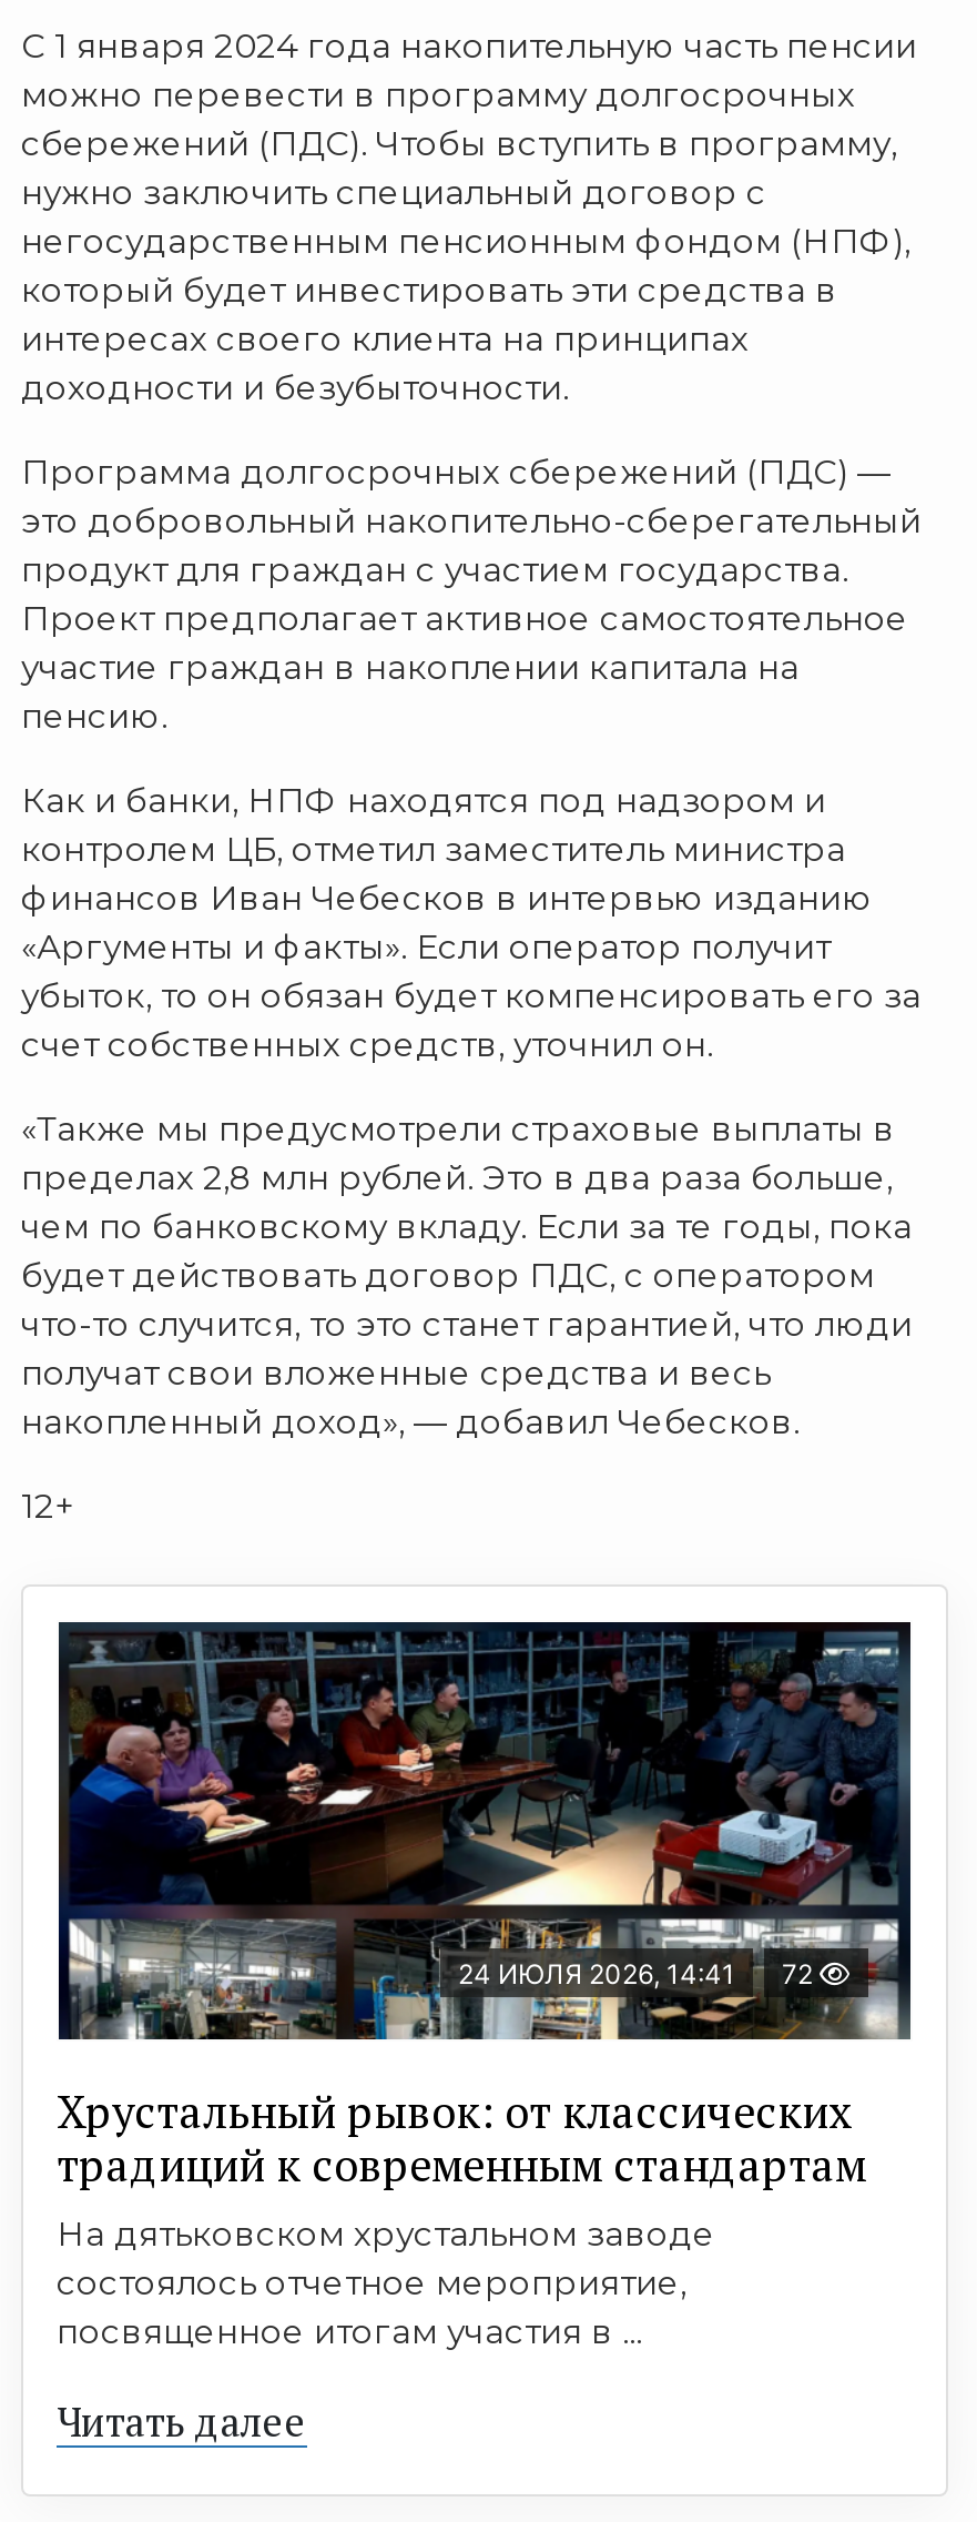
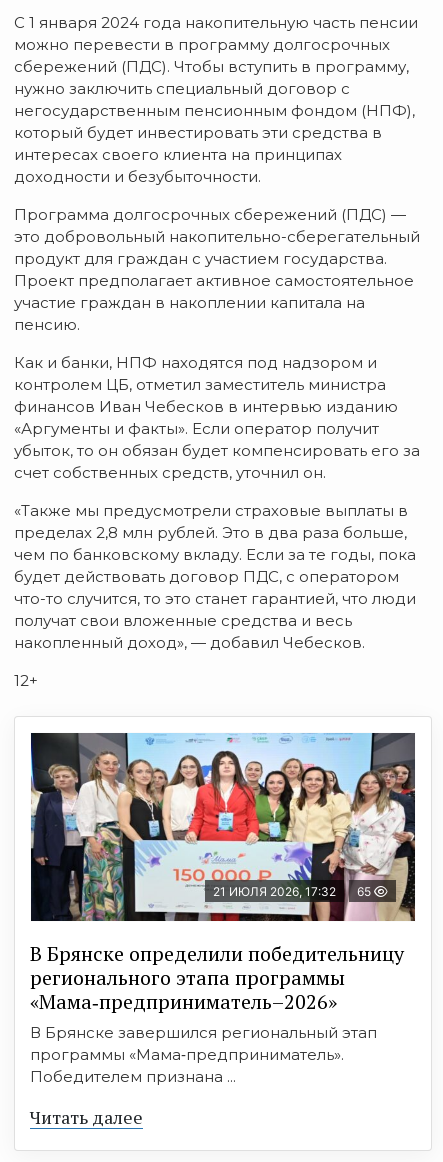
[57,1620,910,2013] [image] | 24 ИЮЛЯ 2026, 14:41 | 72 -> [30,732,416,922] [image] | 21 ИЮЛЯ 2026, 17:32 | 65
[57,2082,866,2352] Хрустальный рывок: от классических | традиций к современным стандартам | На дятьковском хрустальном заводе | состоялось отчетное мероприятие, | посвященное итогам участия в ... -> [30,940,404,1086] В Брянске определили победительницу | регионального этапа программы | «Мама‑предприниматель–2026» | В Брянске завершился региональный этап | программы «Мама‑предприниматель». | Победителем признана ...

